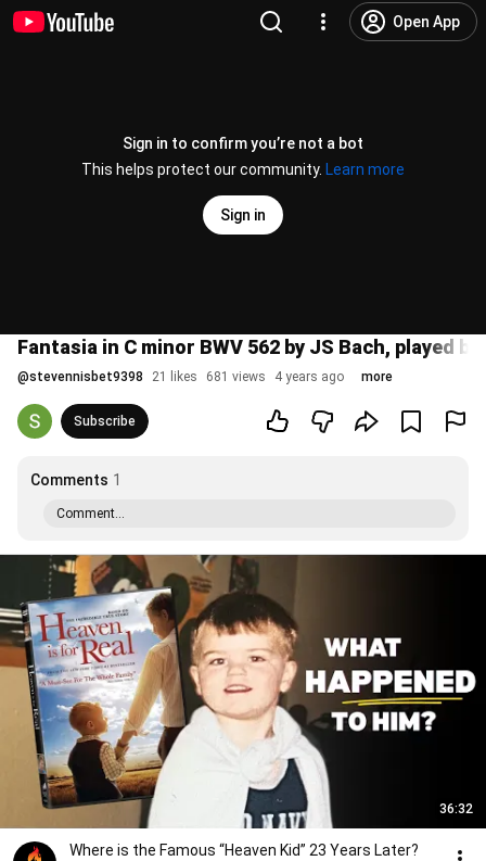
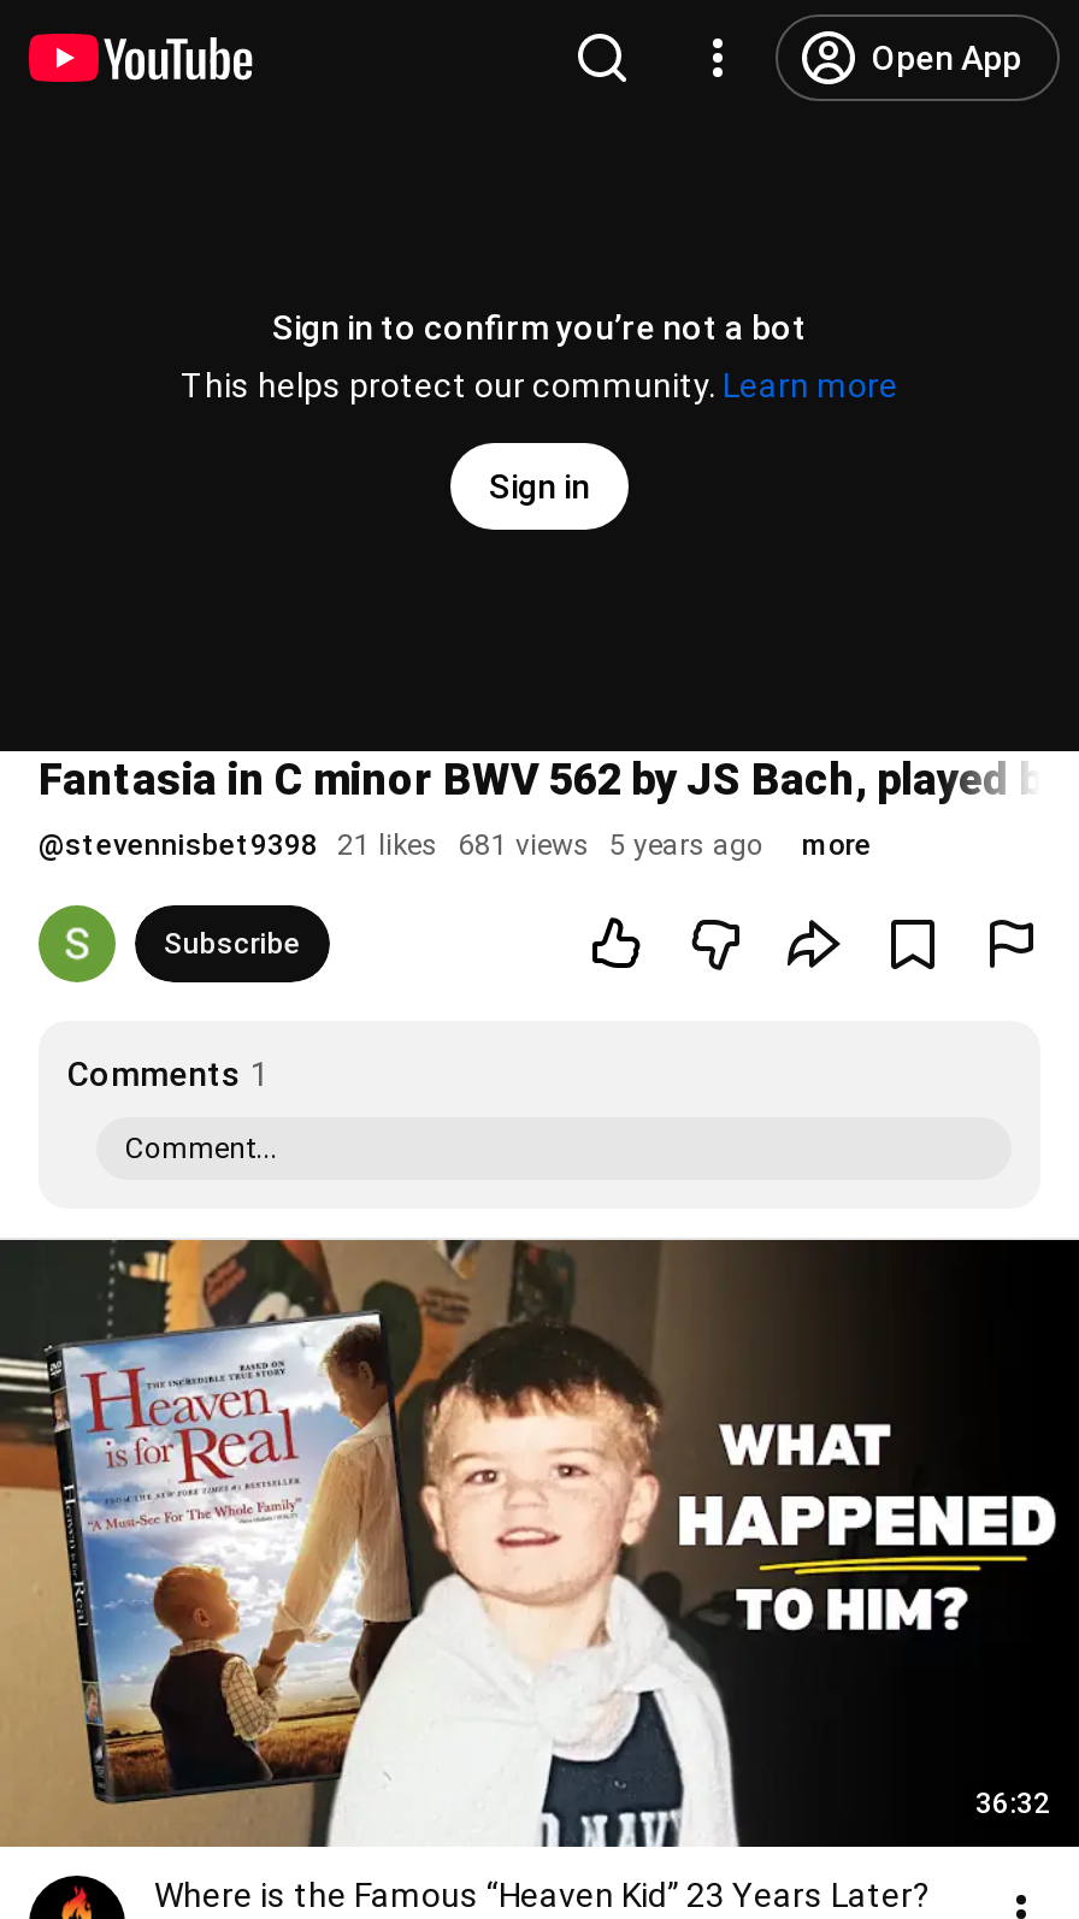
[17,369,344,384] @stevennisbet9398 21 likes 681 views 4 years ago -> [39,828,763,862] @stevennisbet9398 21 likes 681 views 5 years ago

